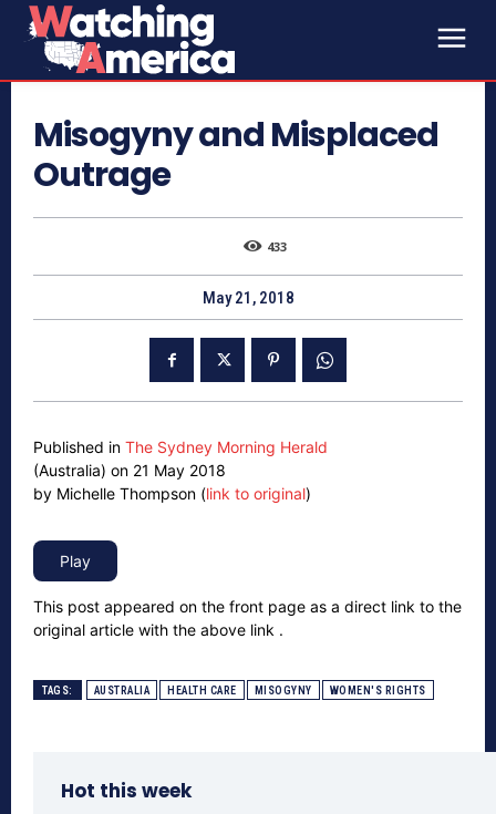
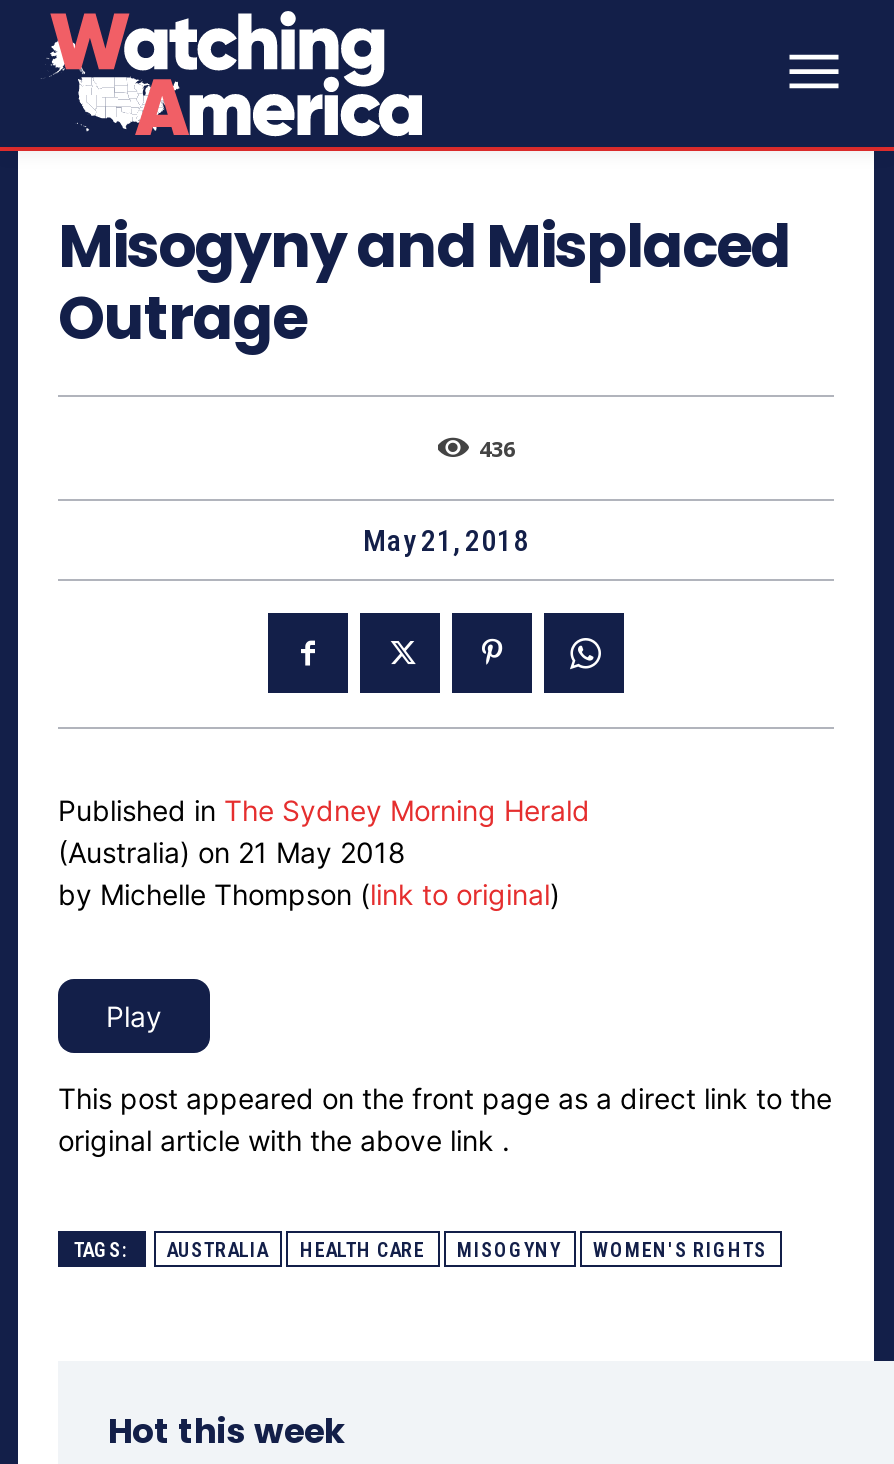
[266,238,286,255] 433 -> [479,433,515,463] 436

